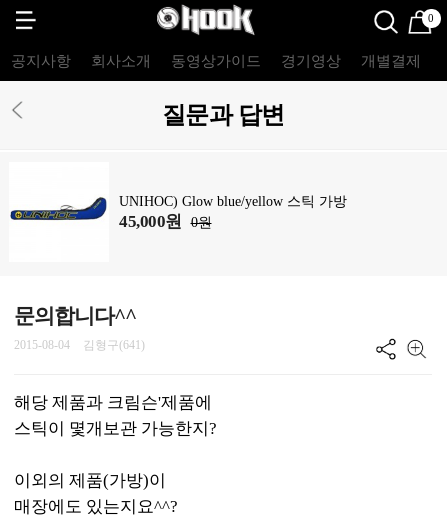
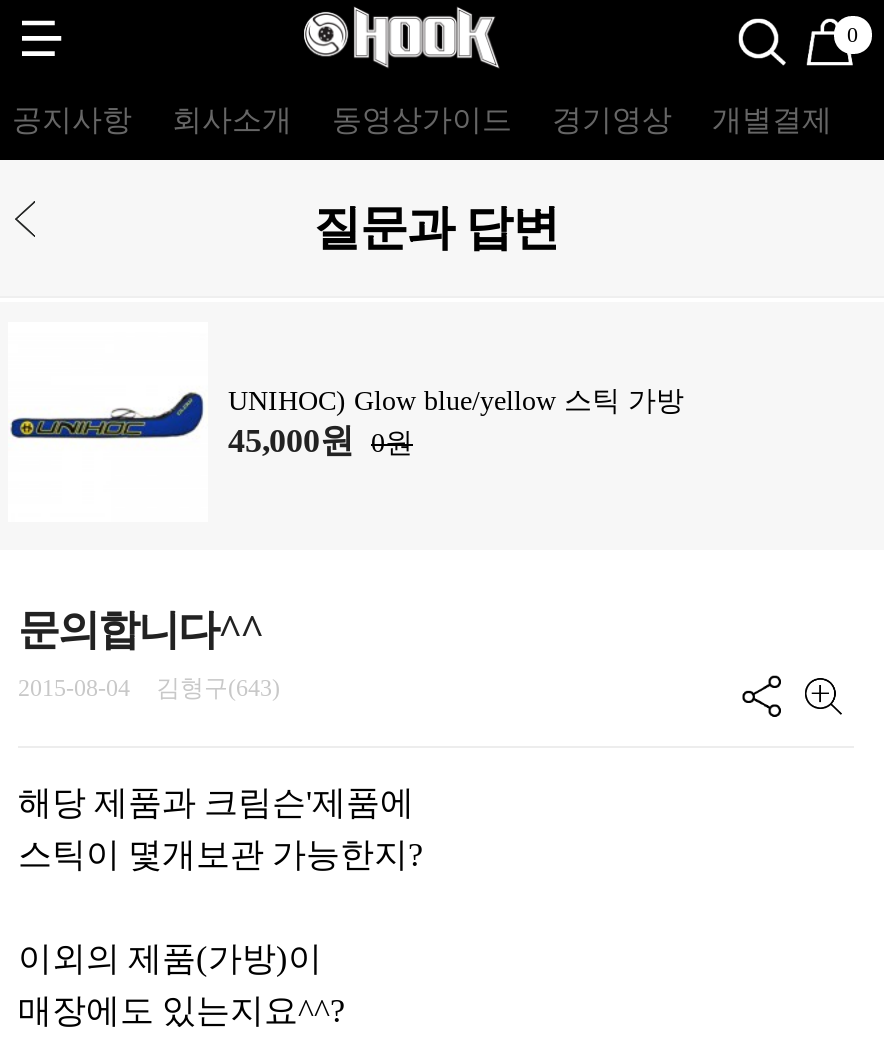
[14,338,145,352] 2015-08-04 김형구(641) -> [18,674,280,702] 2015-08-04 김형구(643)

